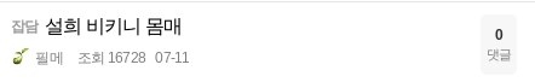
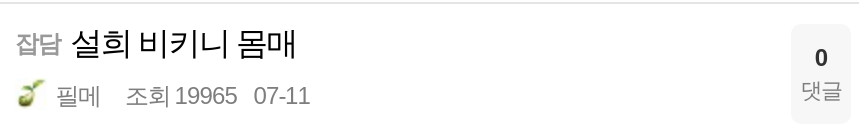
[35,49,189,66] 필메 조회 16728 07-11 -> [55,82,310,110] 필메 조회 19965 07-11

